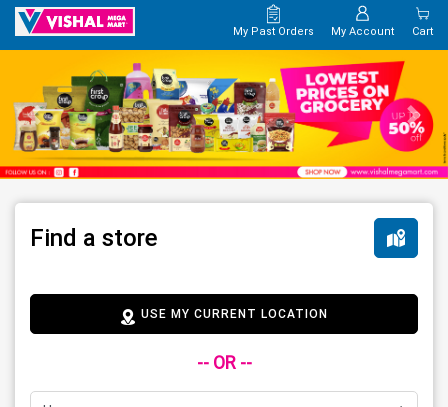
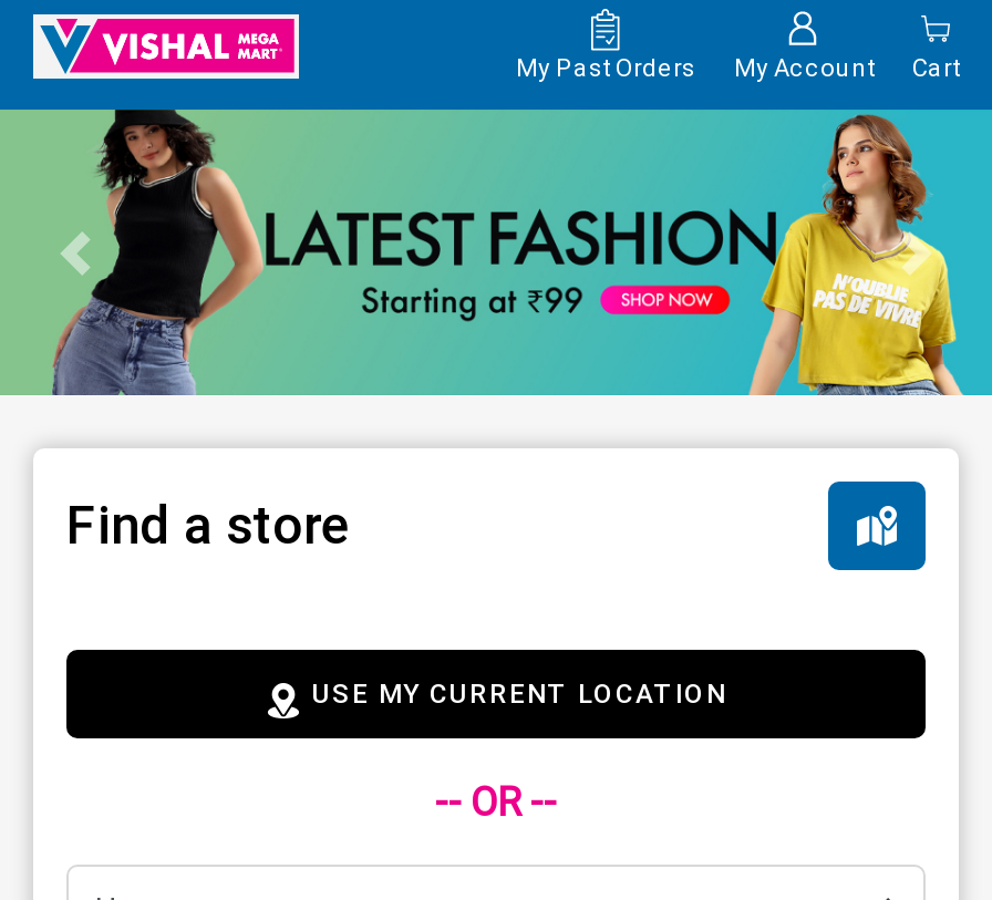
[3,49,445,180] [image] -> [7,107,985,397] [image]

